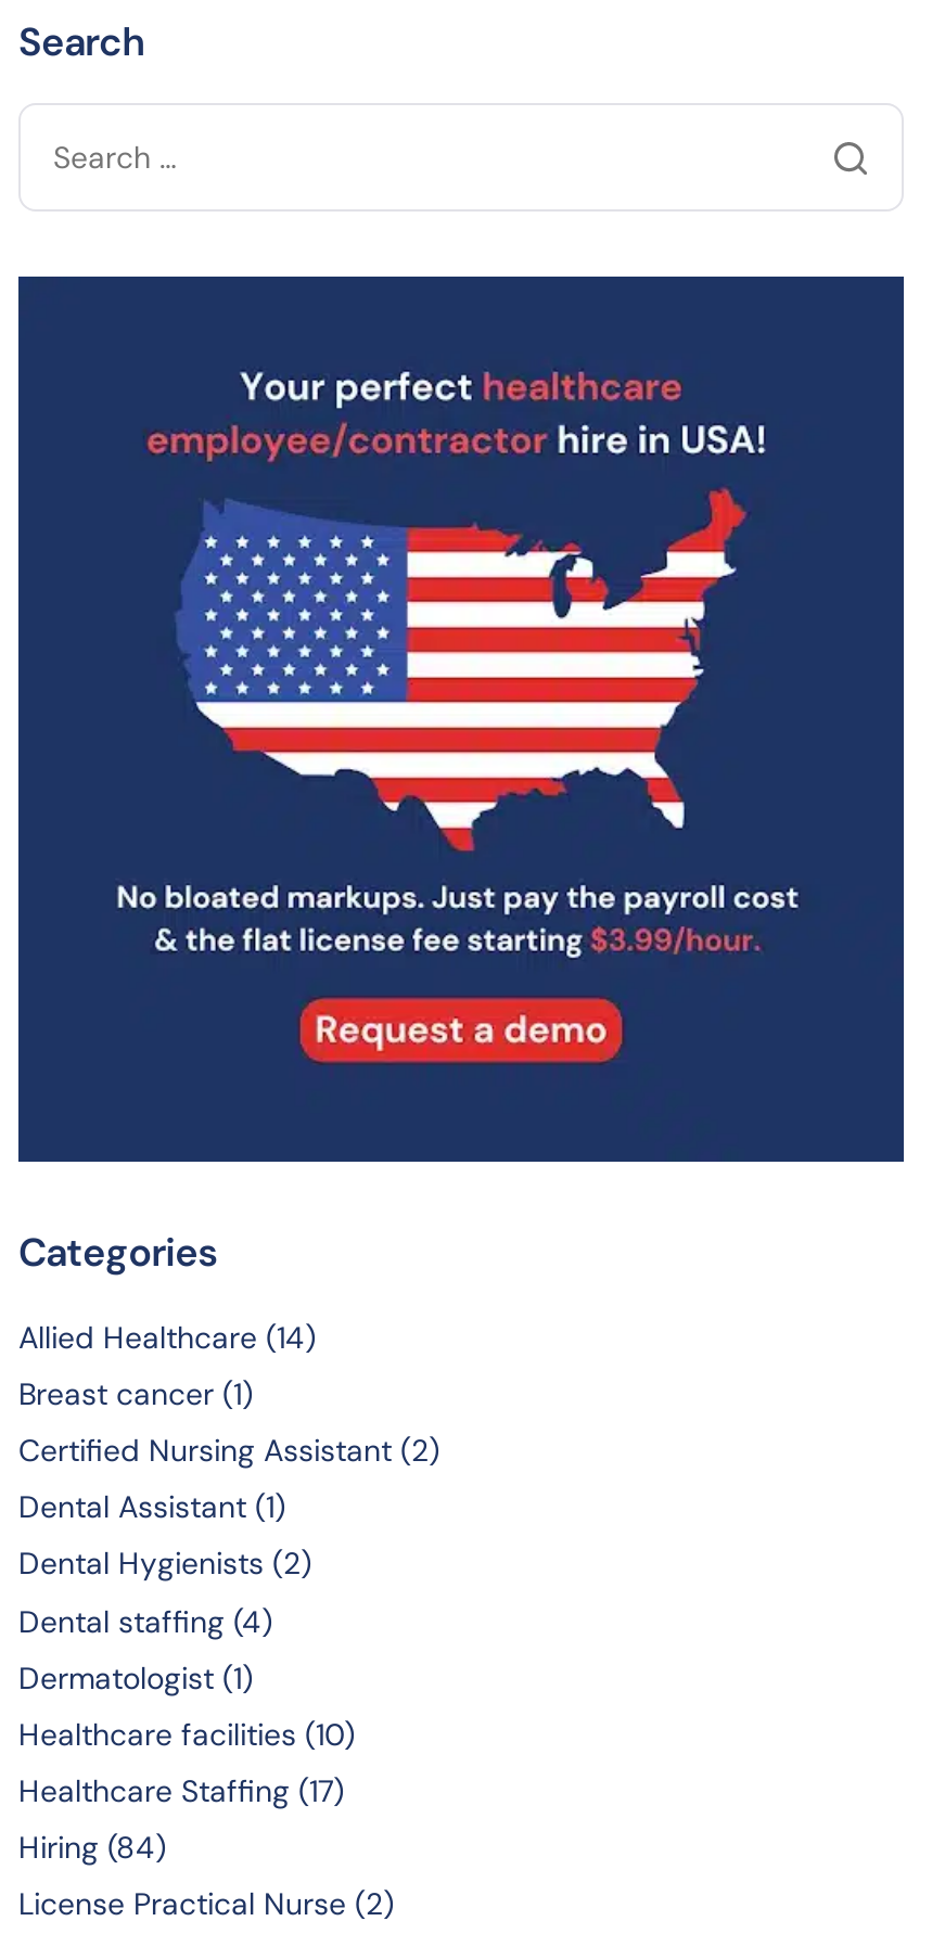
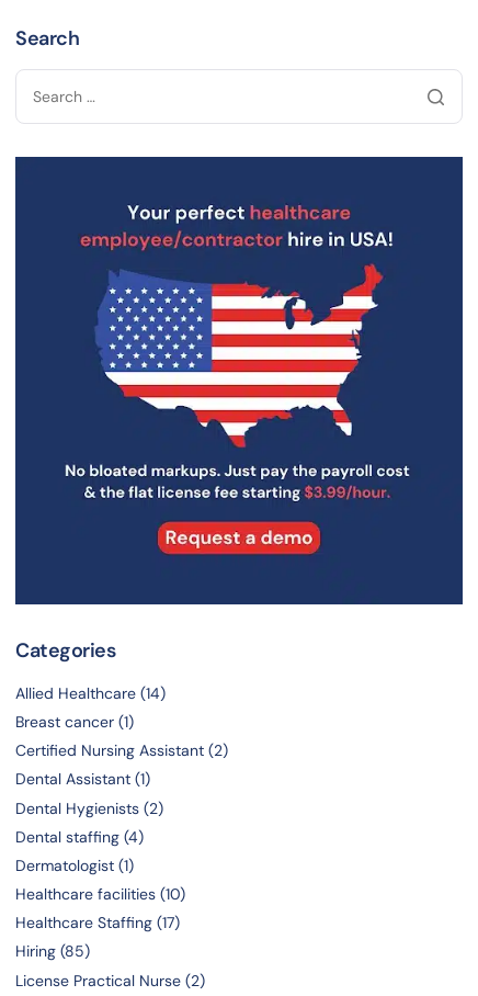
[18,1829,166,1868] Hiring (84) -> [15,942,90,961] Hiring (85)

